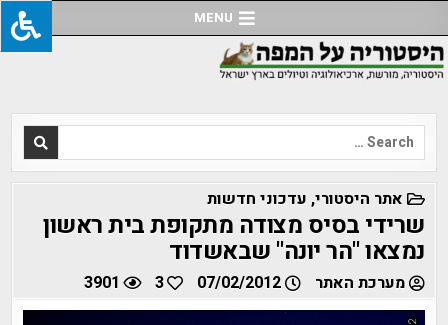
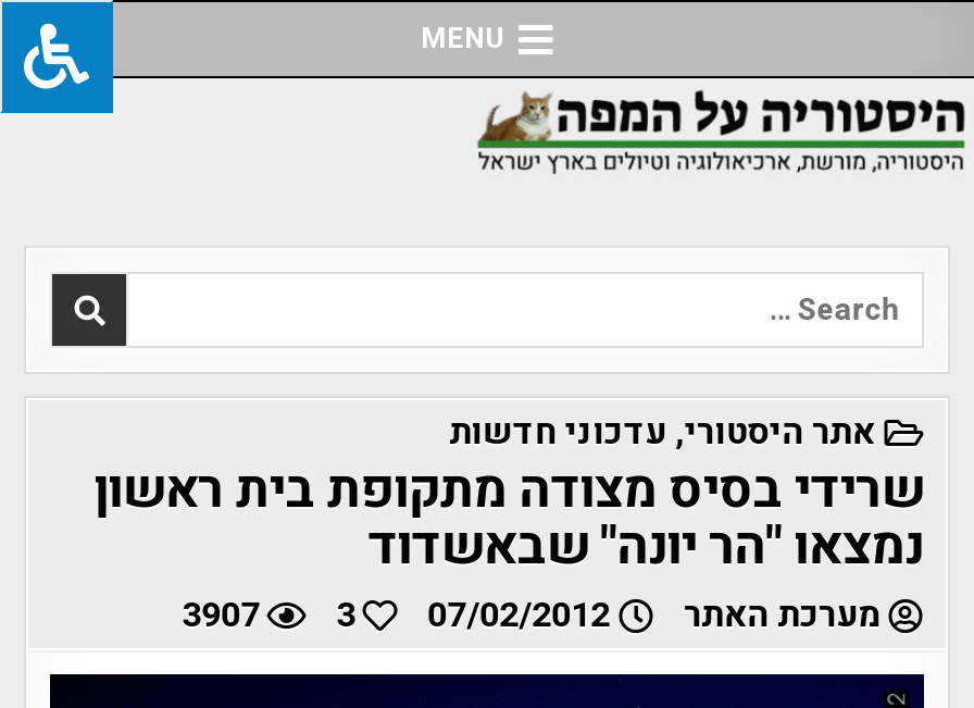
[84,271,164,295] 3901 3 -> [182,590,356,643] 3907 3

